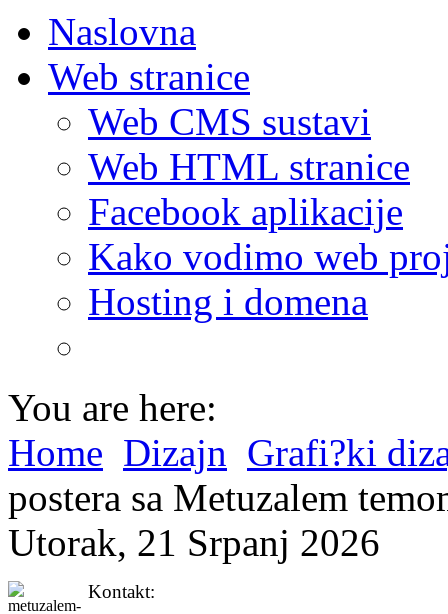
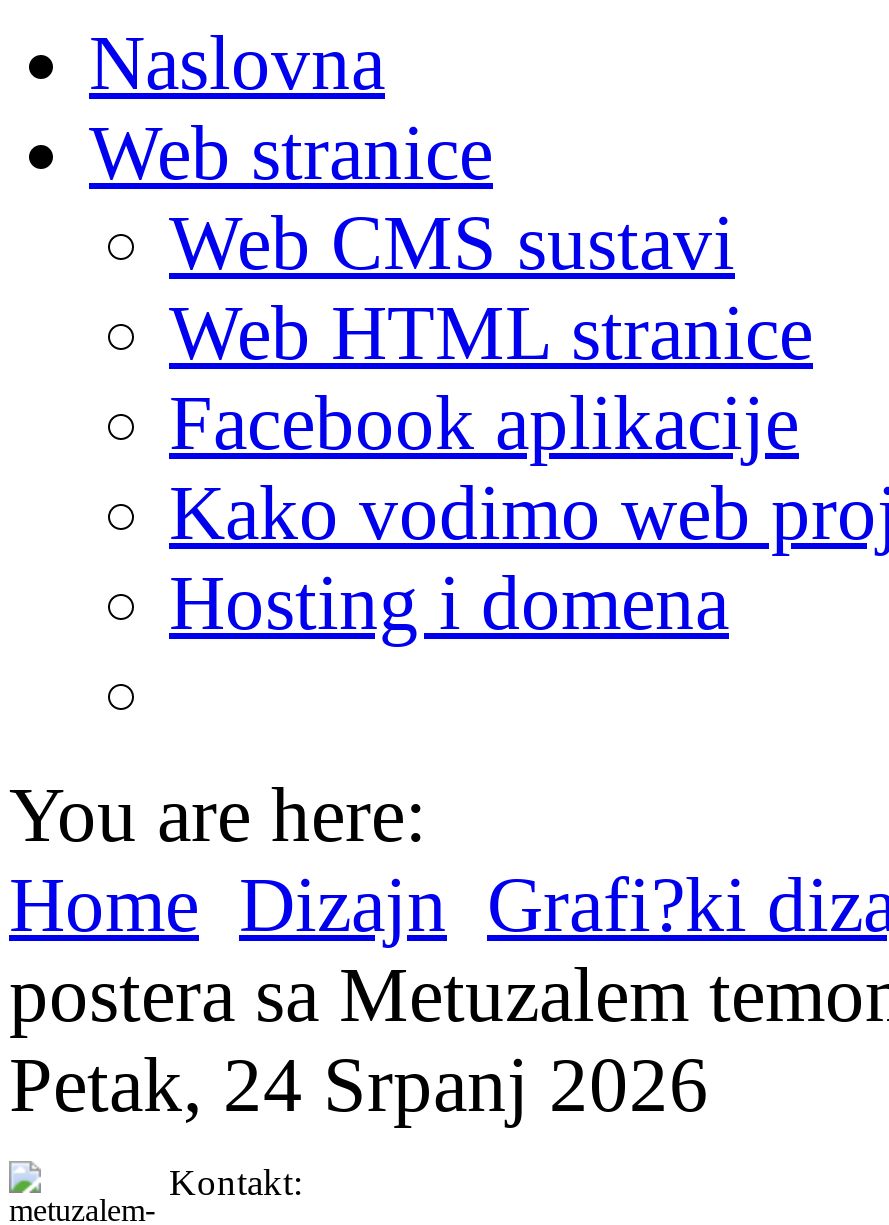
[8,521,380,564] Utorak, 21 Srpanj 2026 -> [9,1041,709,1127] Petak, 24 Srpanj 2026

